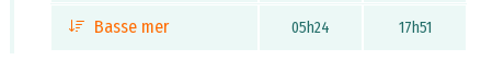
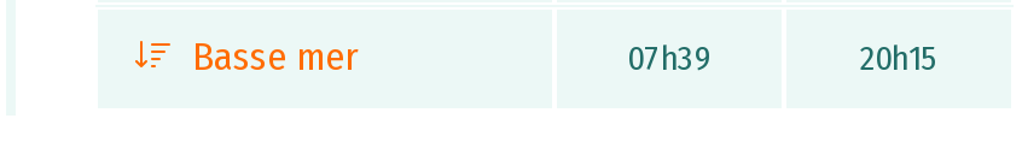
[291,18,431,37] 05h24 | 17h51 -> [627,38,937,78] 07h39 | 20h15

